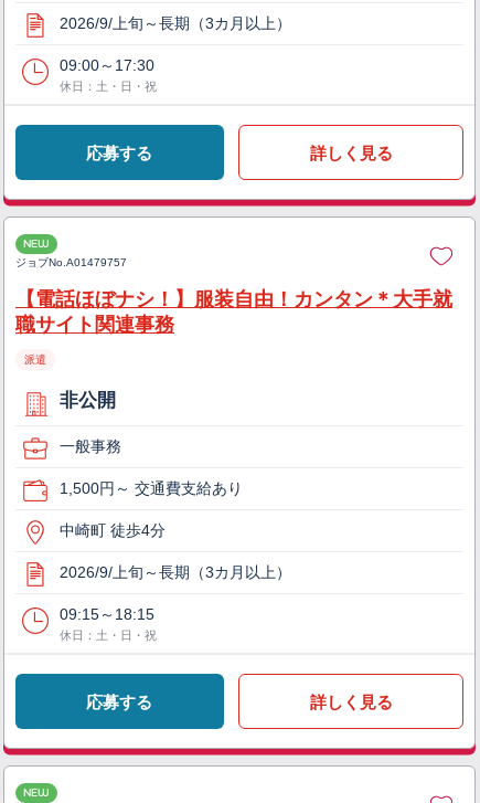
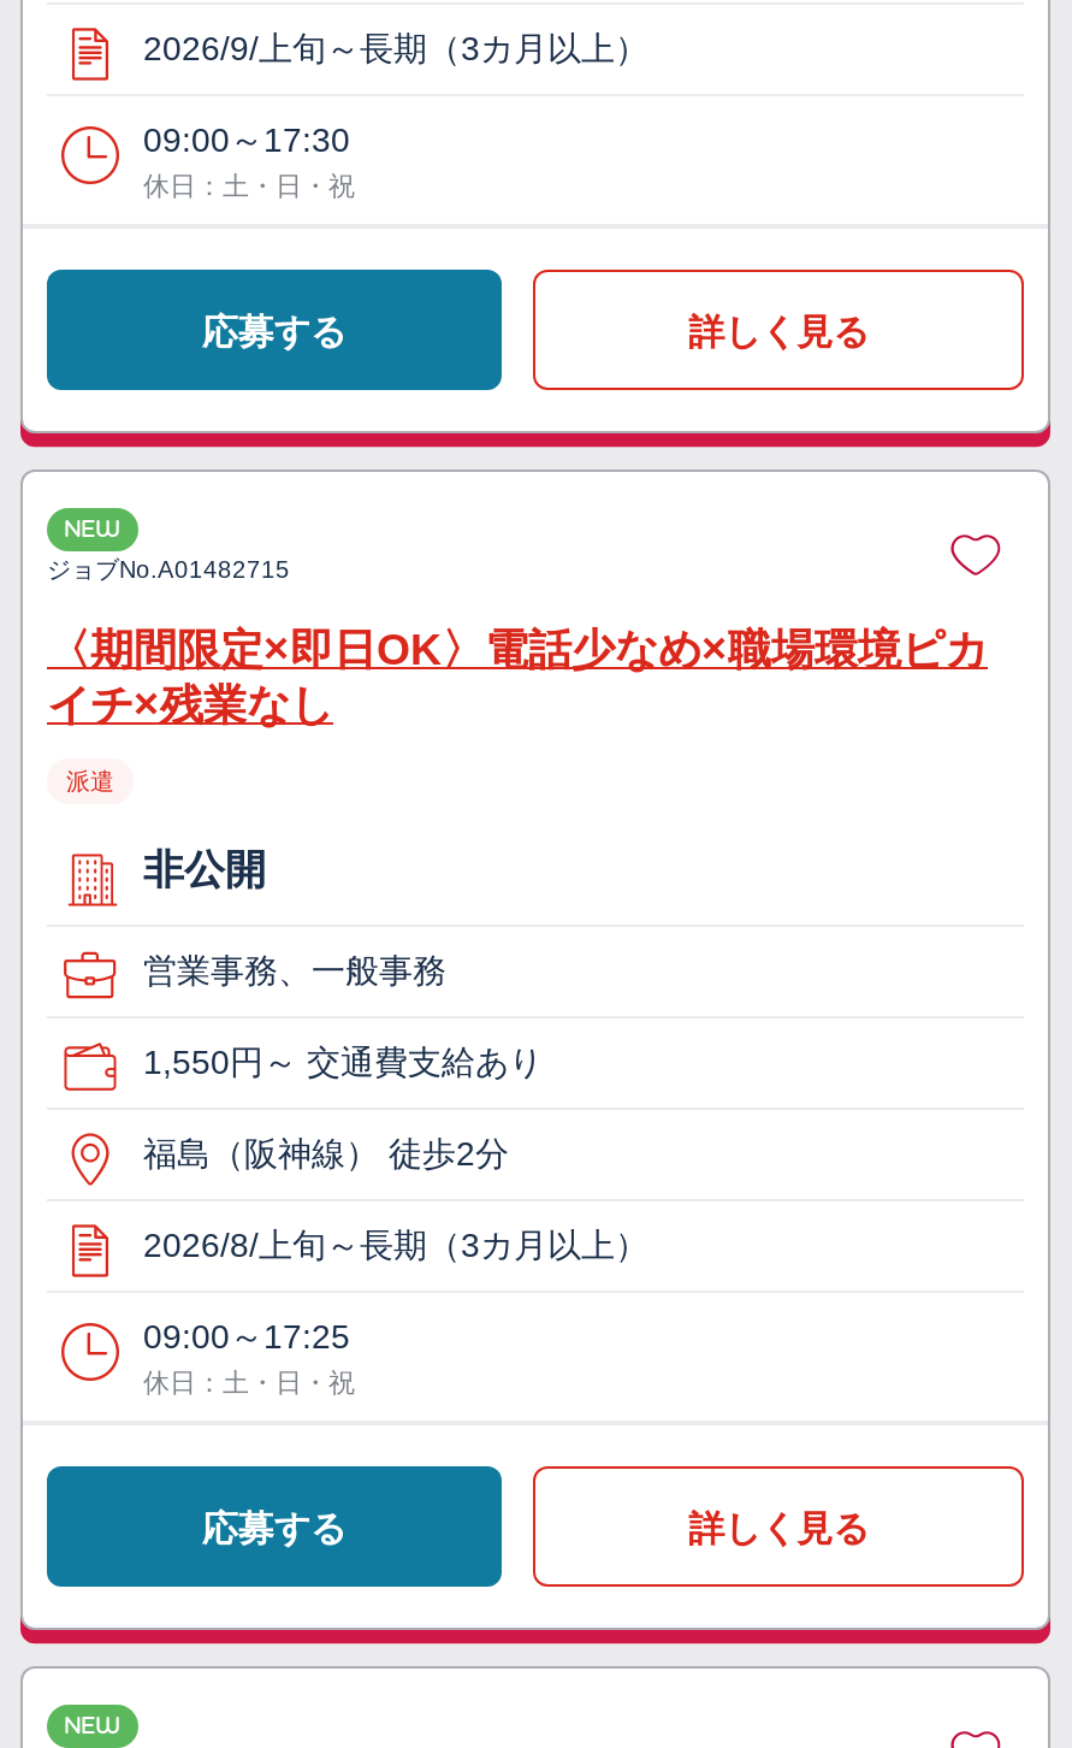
[15,257,127,269] ジョブNo. A01479757 -> [47,557,290,583] ジョブNo. A01482715
[15,289,452,336] 【電話ほぼナシ！】服装自由！カンタン＊大手就 | 職サイト関連事務 -> [47,627,988,730] 〈期間限定×即日OK〉電話少なめ×職場環境ピカ | イチ×残業なし
[60,438,121,455] 一般事務 -> [143,952,446,990] 営業事務、一般事務
[60,480,243,497] 1,500円～ 交通費支給あり -> [143,1043,543,1082] 1,550円～ 交通費支給あり
[60,522,166,539] 中崎町 徒歩4分 -> [143,1135,509,1173] 福島（阪神線） 徒歩2分
[60,564,291,581] 2026/9/上旬～長期（3カ月以上） -> [143,1226,648,1265] 2026/8/上旬～長期（3カ月以上）
[60,606,154,623] 09:15～18:15 -> [143,1318,350,1356] 09:00～17:25

